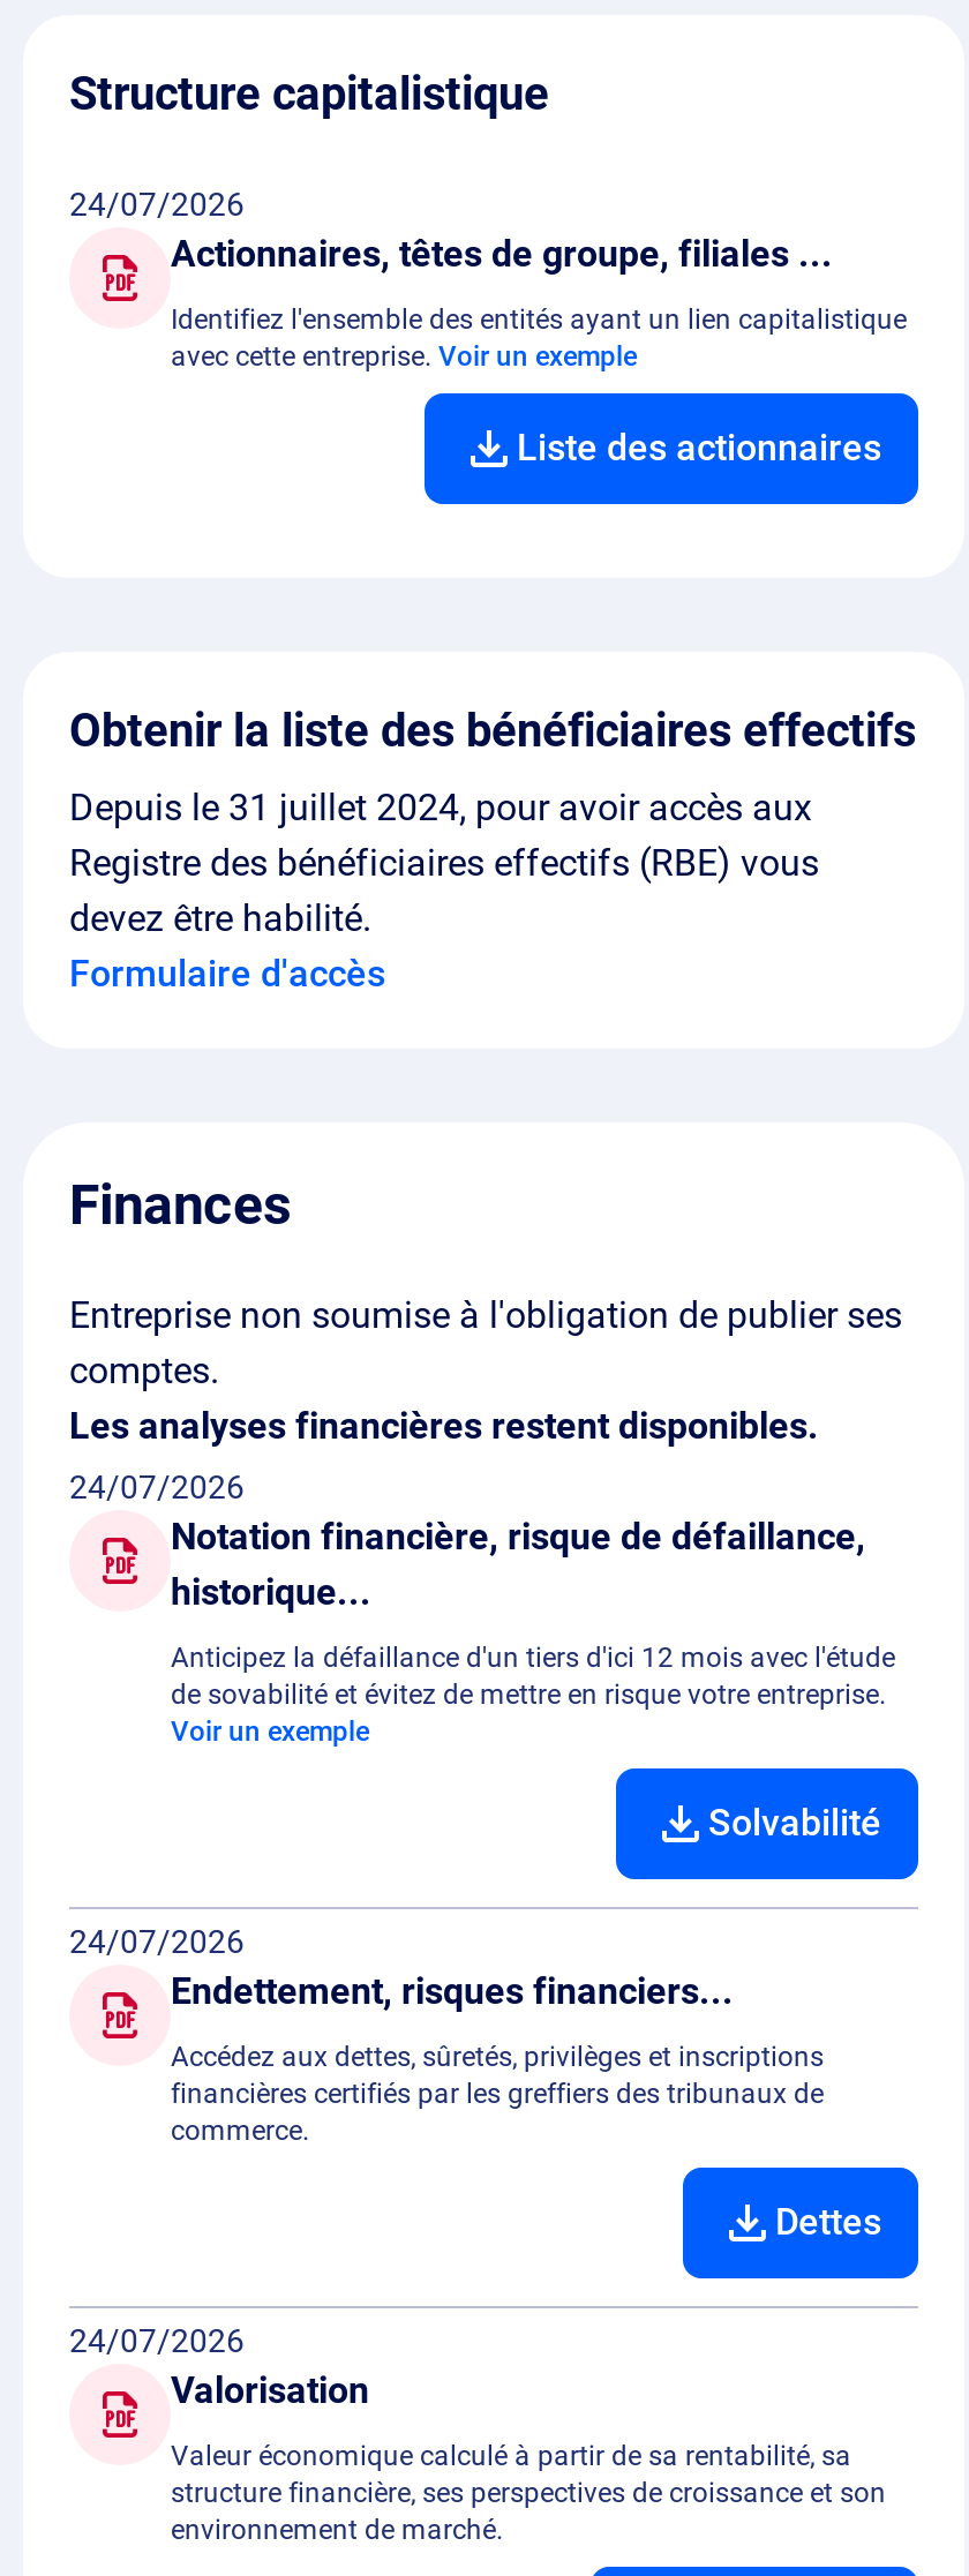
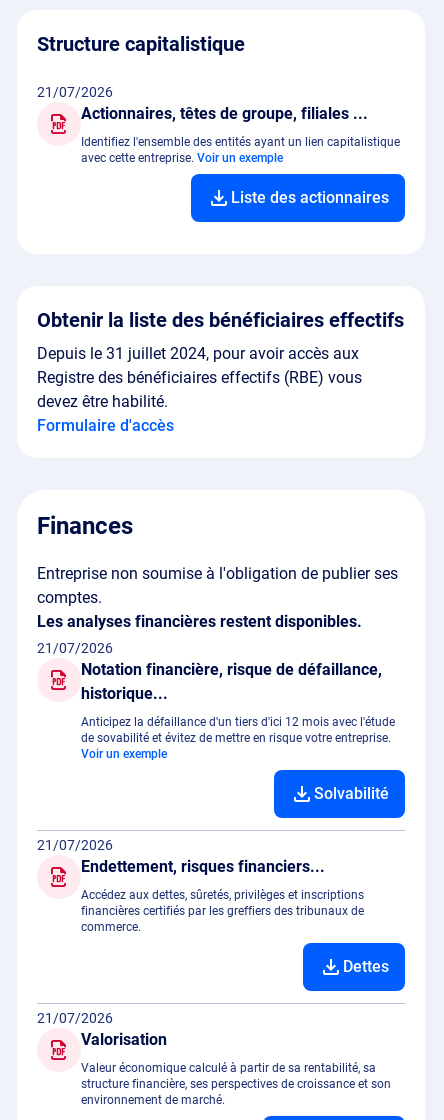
[69,186,245,223] 24/07/2026 -> [37,84,113,100] 21/07/2026
[69,1469,245,1505] 24/07/2026 -> [37,640,113,656] 21/07/2026
[69,1923,245,1960] 24/07/2026 -> [37,837,113,853] 21/07/2026
[69,2322,245,2359] 24/07/2026 -> [37,1010,113,1026] 21/07/2026

